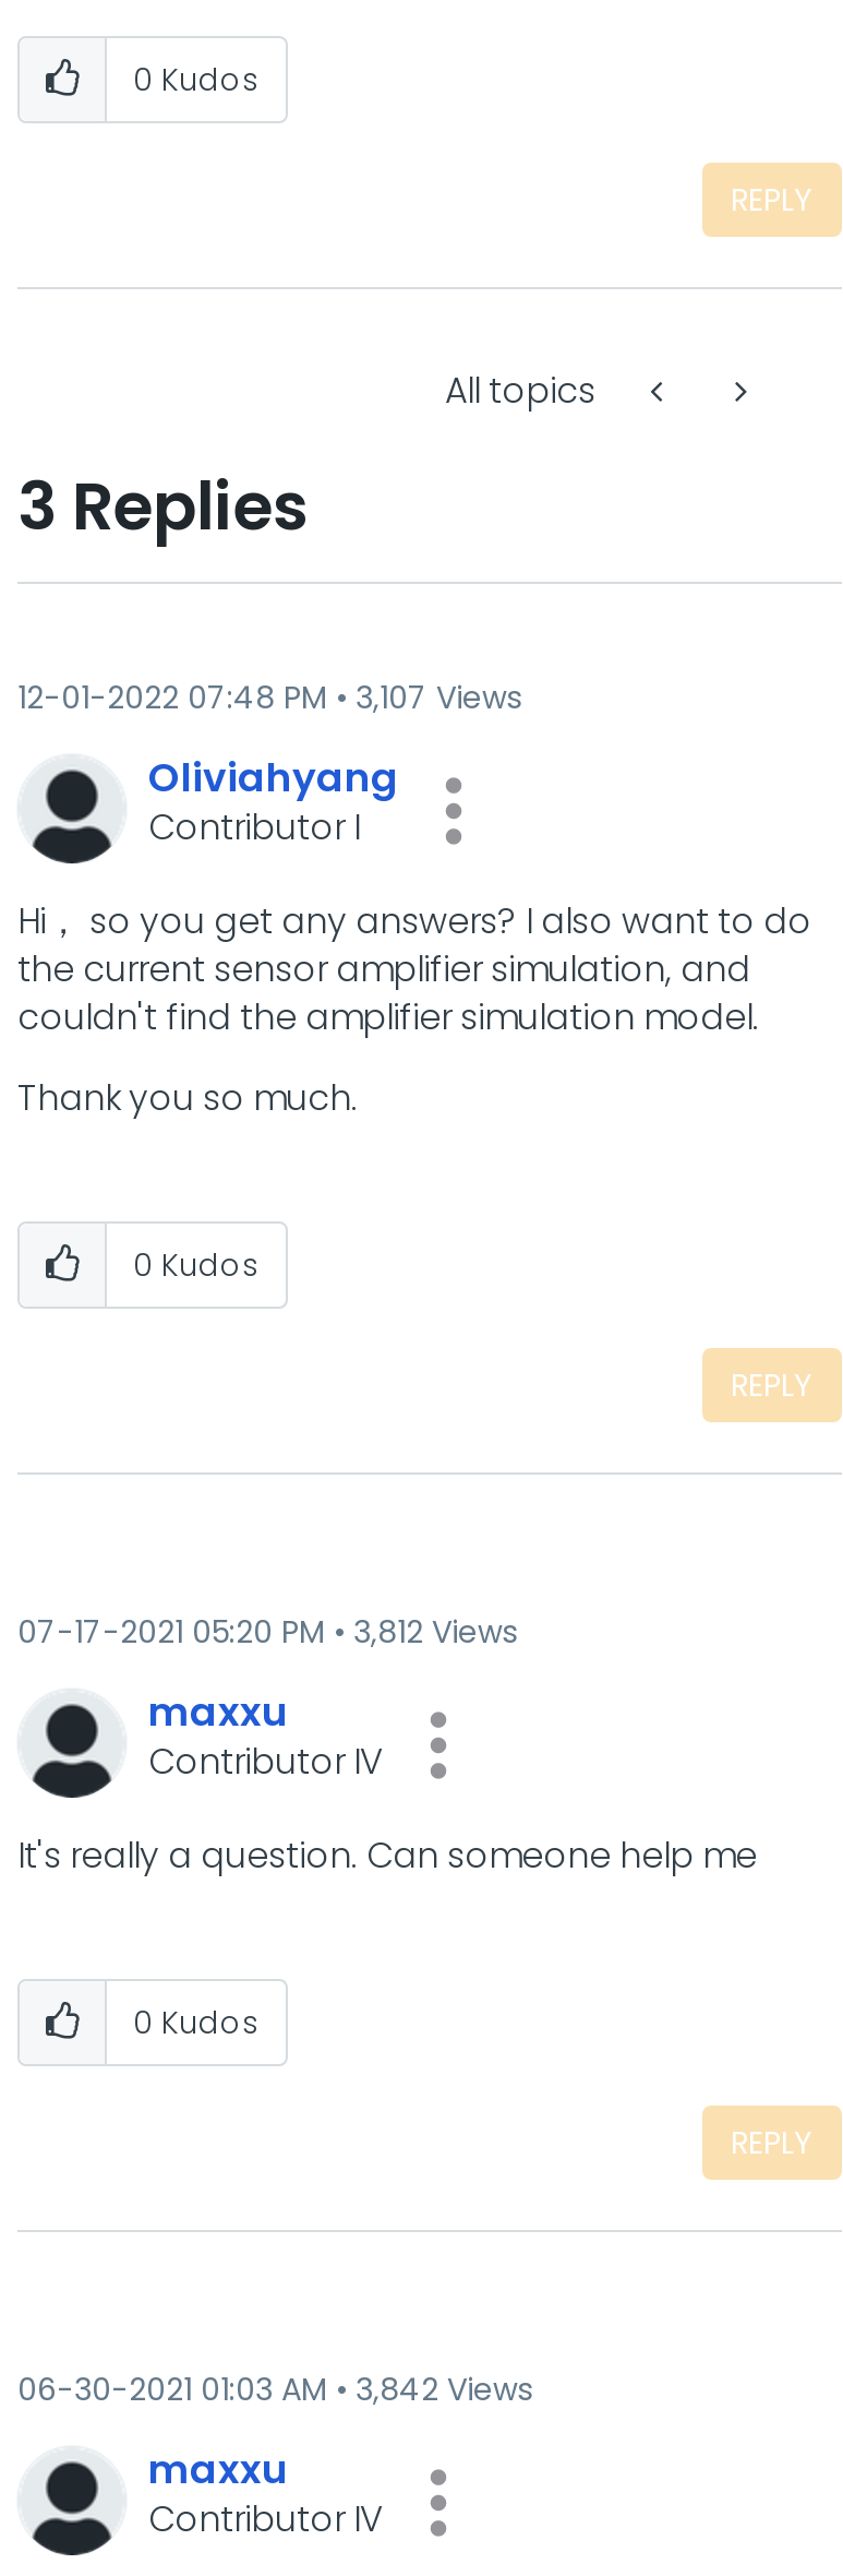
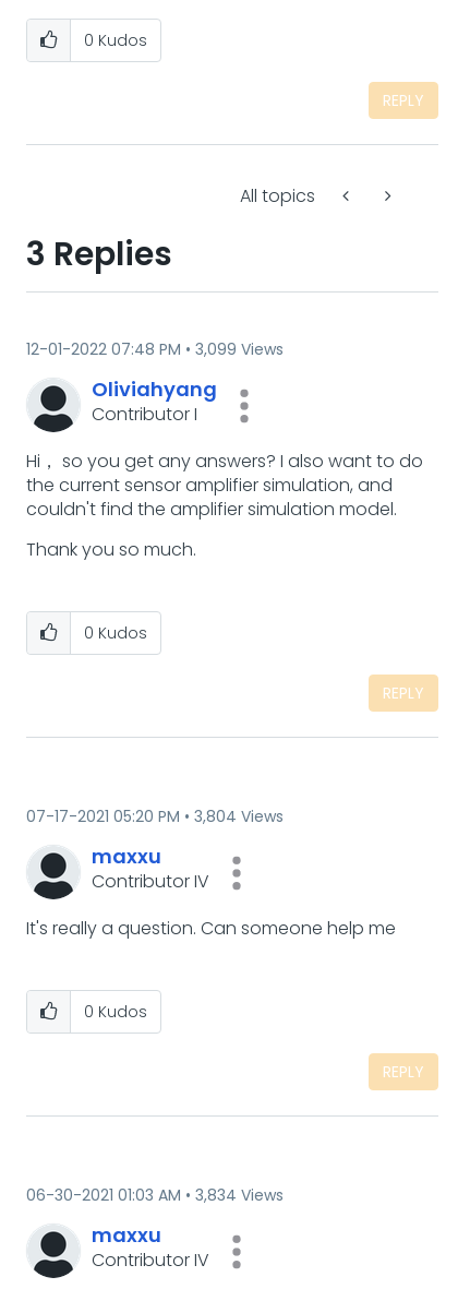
[17,675,521,719] 12-01-2022 07:48 PM 3,107 Views -> [26,338,284,360] 12-01-2022 07:48 PM 3,099 Views
[17,1610,517,1653] 07-17-2021 05:20 PM 3,812 Views -> [26,805,284,827] 07-17-2021 05:20 PM 3,804 Views
[17,2367,532,2411] 06-30-2021 01:03 AM 3,842 Views -> [26,1184,284,1206] 06-30-2021 01:03 AM 3,834 Views

